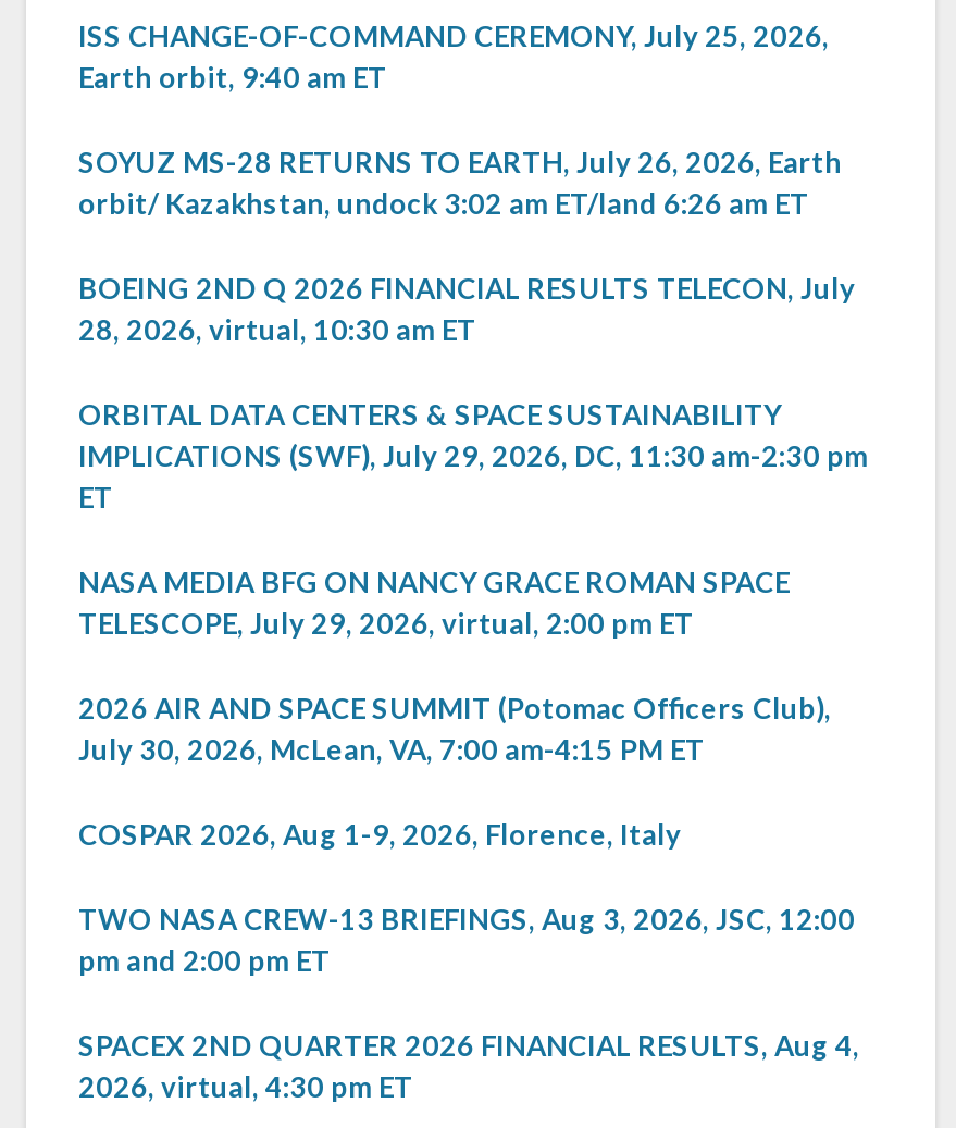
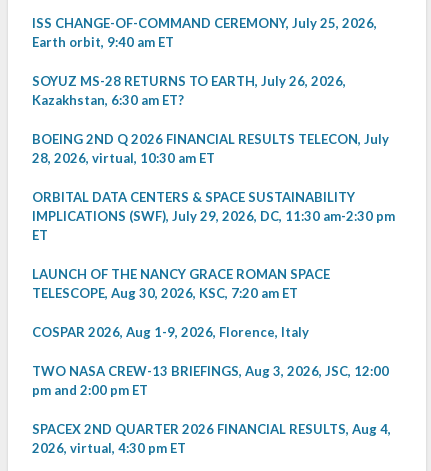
[78,144,842,220] SOYUZ MS-28 RETURNS TO EARTH, July 26, 2026, Earth | orbit/ Kazakhstan, undock 3:02 am ET/land 6:26 am ET -> [32,73,346,108] SOYUZ MS-28 RETURNS TO EARTH, July 26, 2026, | Kazakhstan, 6:30 am ET?
[78,564,831,766] NASA MEDIA BFG ON NANCY GRACE ROMAN SPACE | TELESCOPE, July 29, 2026, virtual, 2:00 pm ET | 2026 AIR AND SPACE SUMMIT (Potomac Officers Club), | July 30, 2026, McLean, VA, 7:00 am-4:15 PM ET -> [32,266,330,301] LAUNCH OF THE NANCY GRACE ROMAN SPACE | TELESCOPE, Aug 30, 2026, KSC, 7:20 am ET

